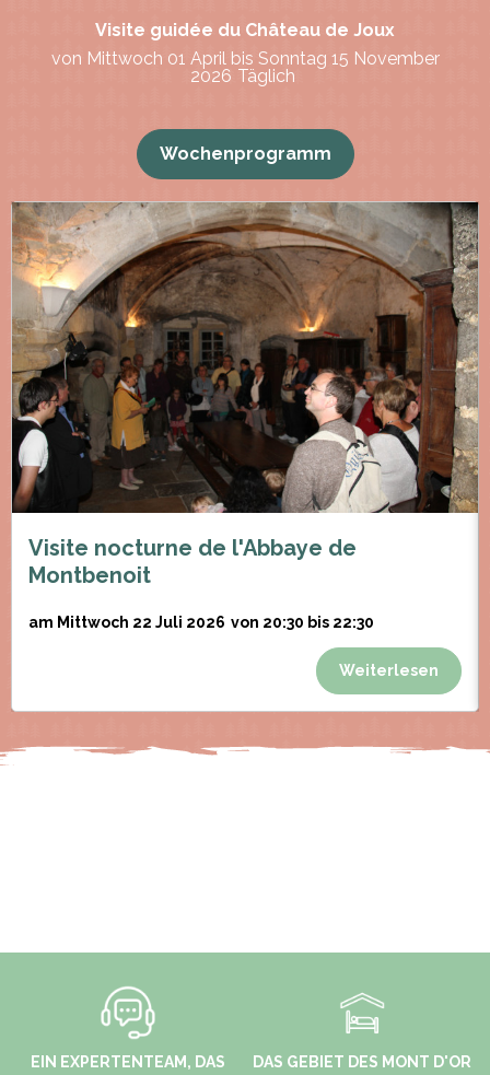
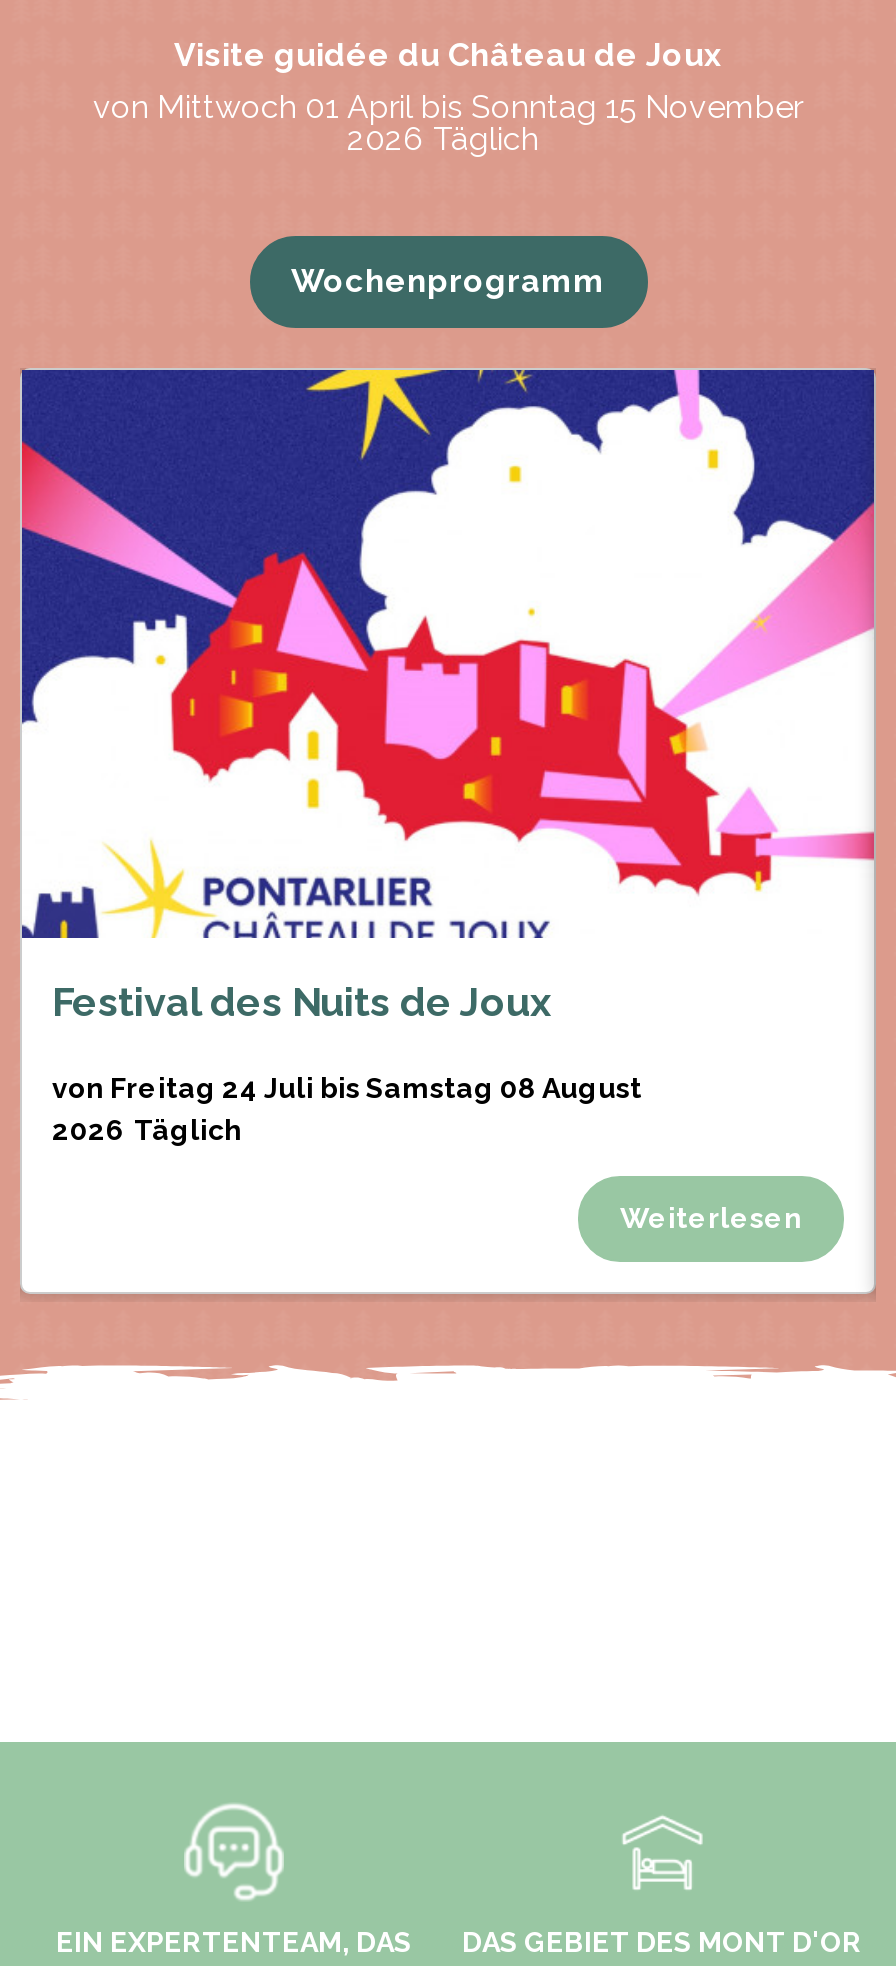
[11,201,479,588] [image] | Visite nocturne de l'Abbaye de | Montbenoit -> [20,368,876,1026] [image] | Festival des Nuits de Joux
[28,613,374,631] am Mittwoch 22 Juli 2026 von 20:30 bis 22:30 -> [52,1072,642,1146] von Freitag 24 Juli bis Samstag 08 August | 2026 Täglich

